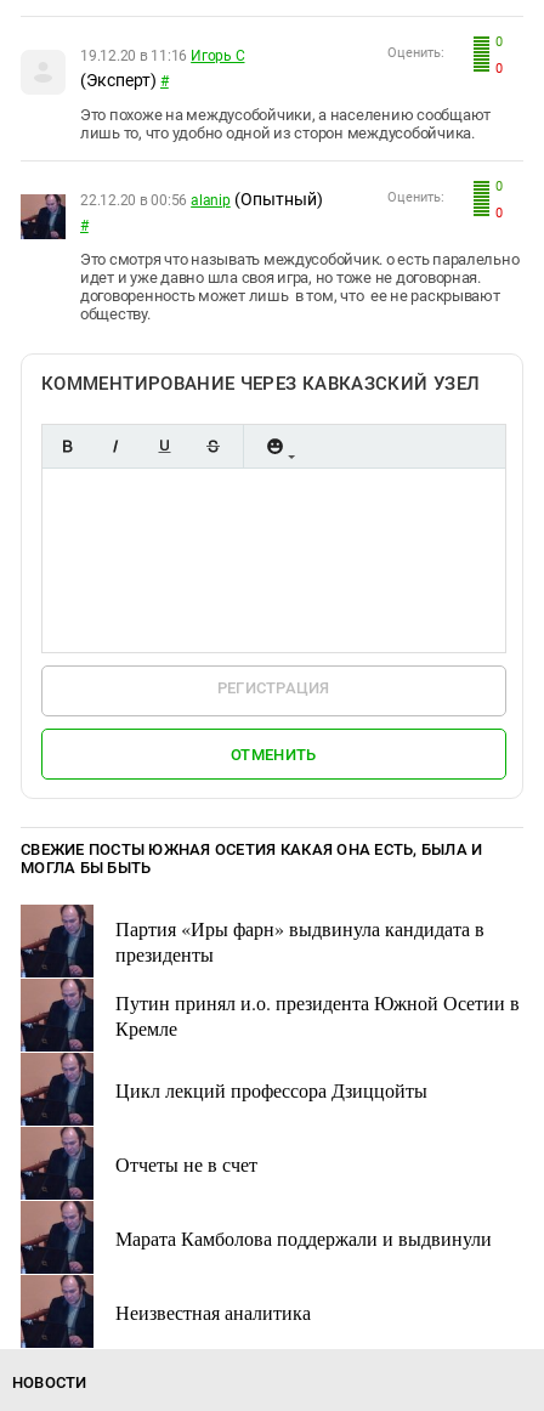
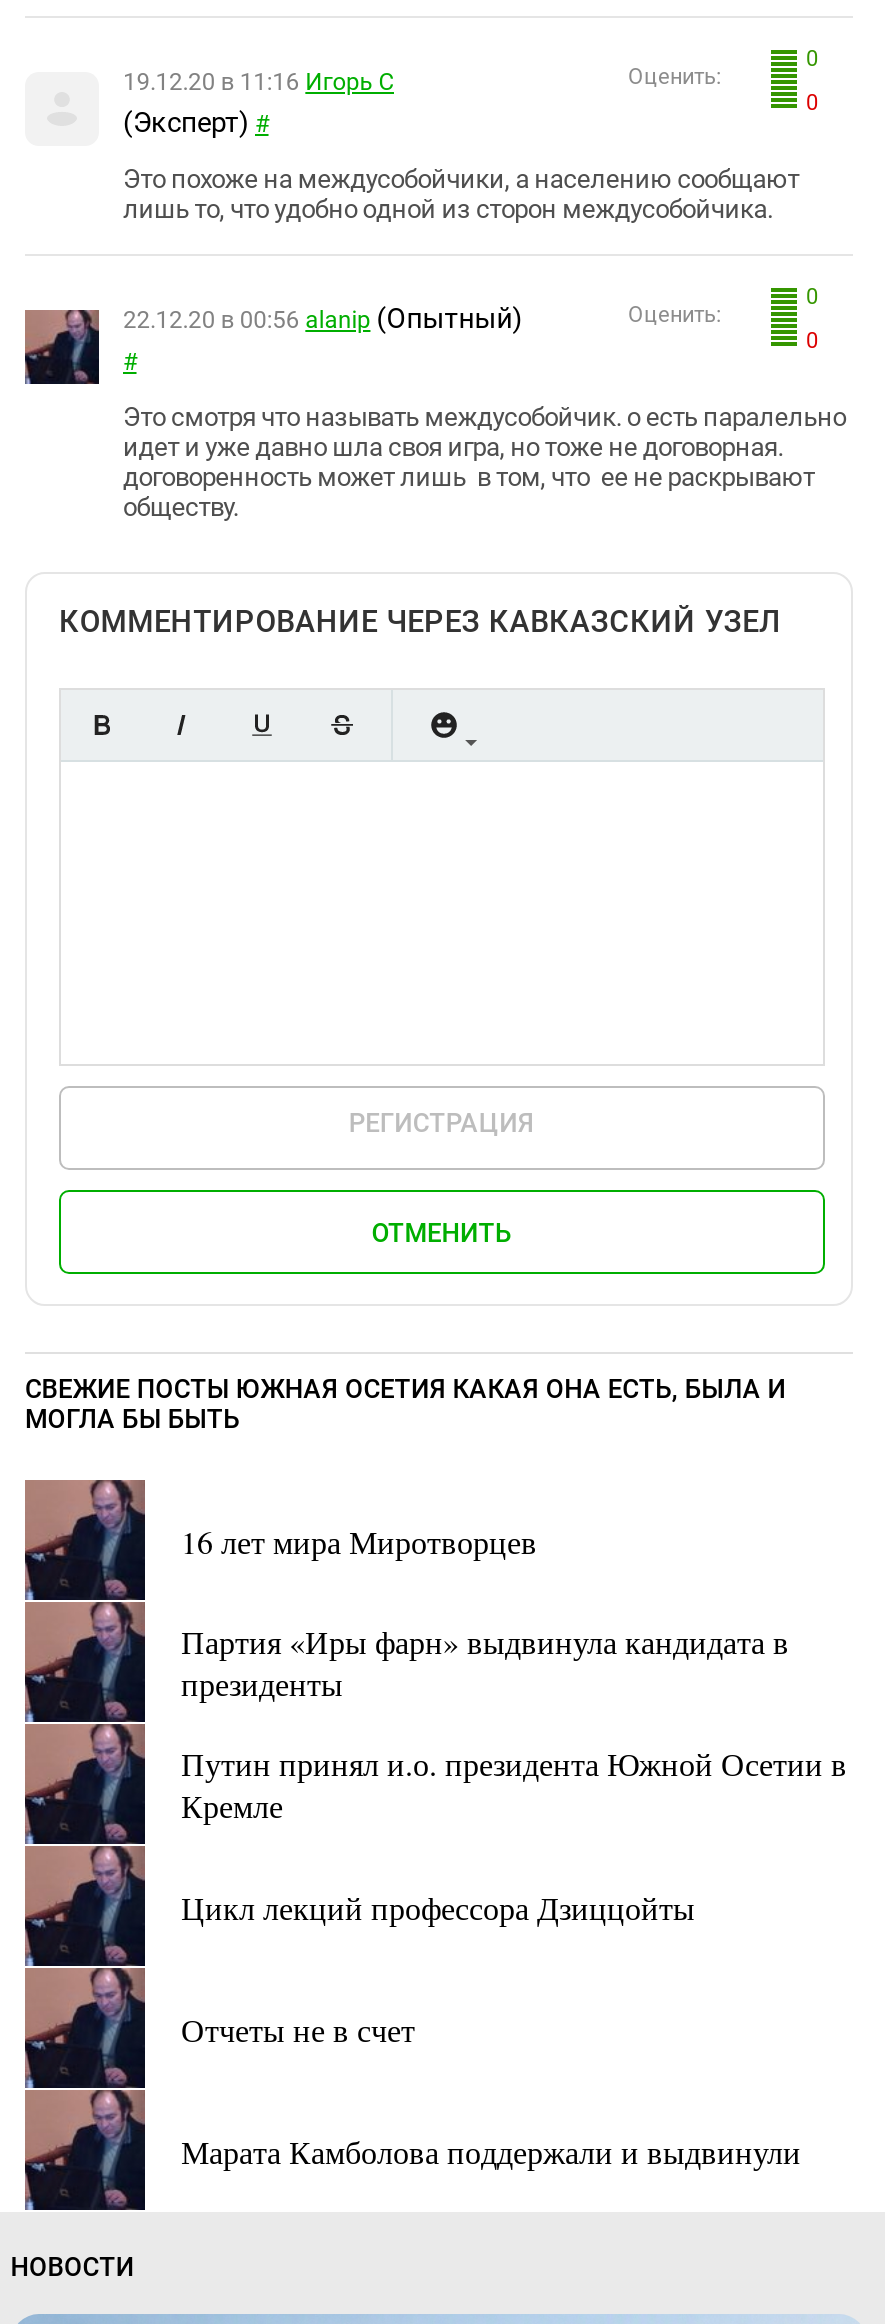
none -> [181,1519,537,1561] 16 лет мира Миротворцев
moved [115,916,520,1250] -> [181,1620,847,2171]: Партия «Иры фарн» выдвинула кандидата в | президенты | Путин принял и.о. президента Южной Осетии в | Кремле | Цикл лекций профессора Дзиццойты | Отчеты не в счет | Марата Камболова поддержали и выдвинули
[115,1299,311,1324] Неизвестная аналитика -> none

